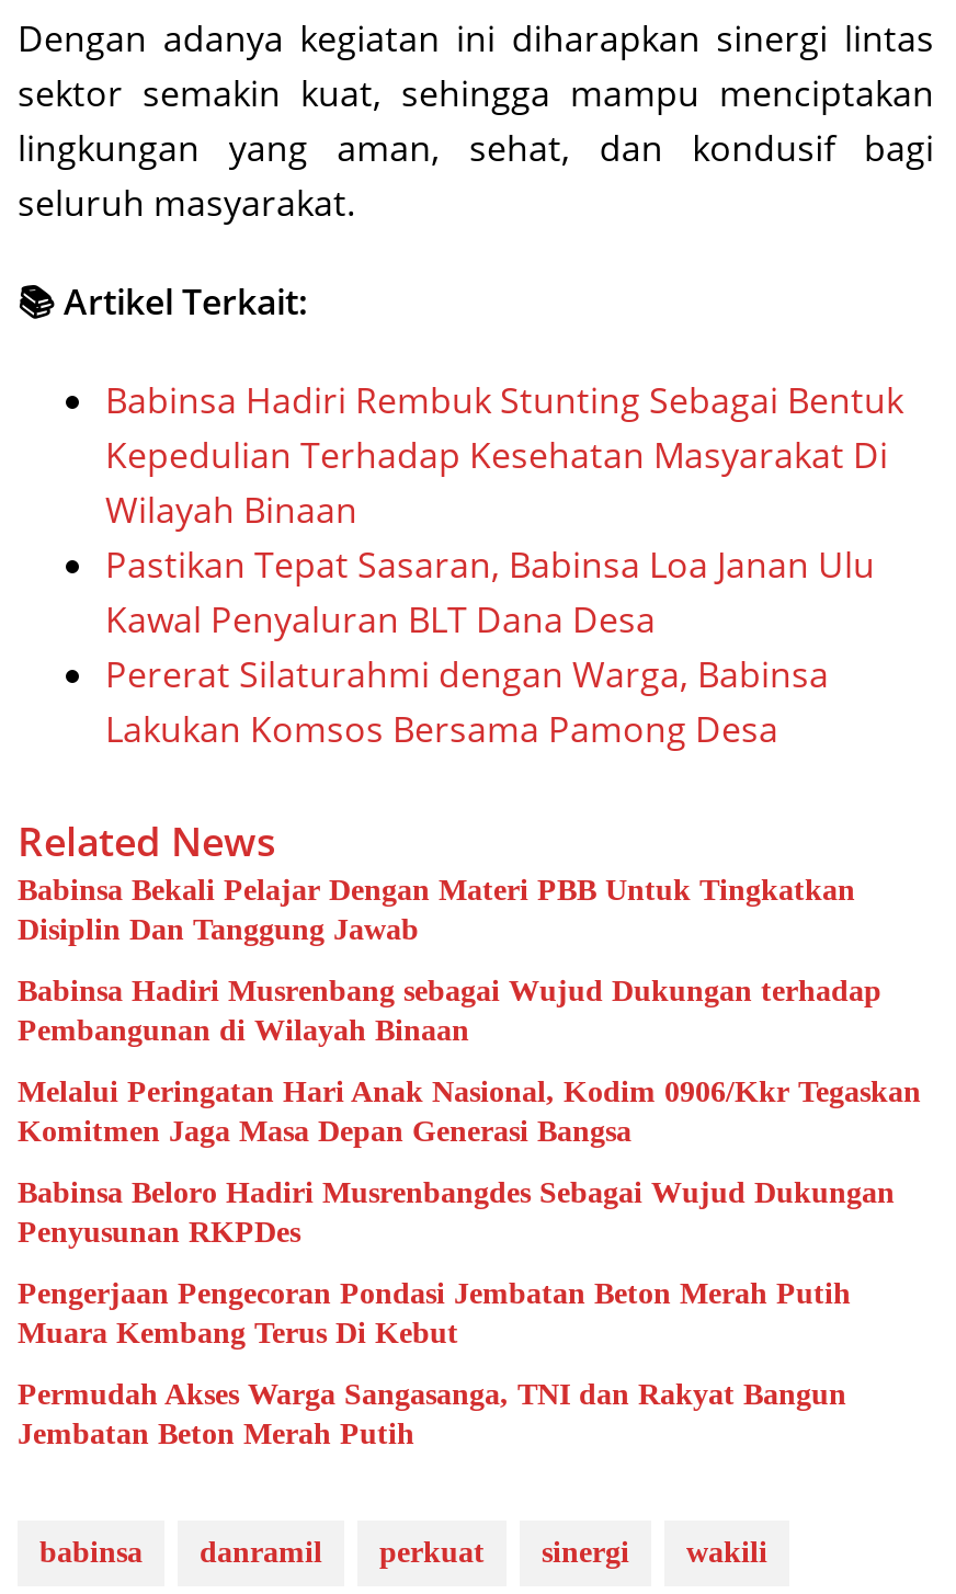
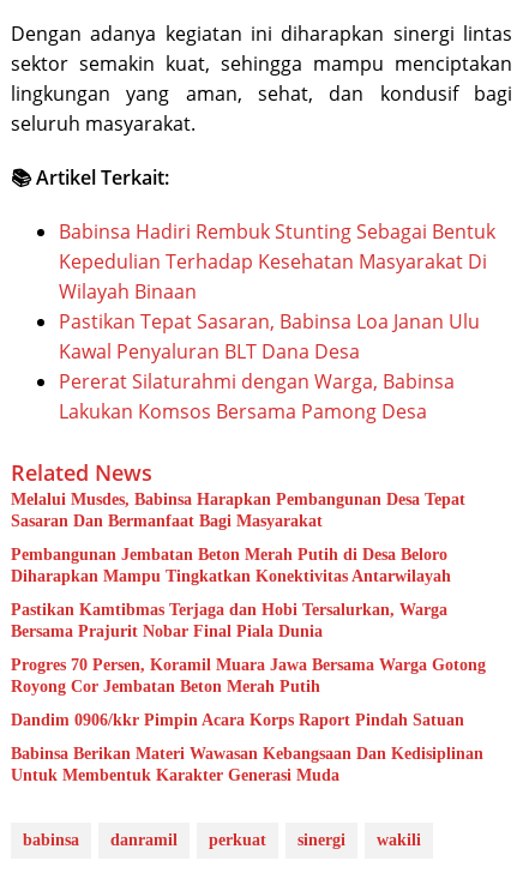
[18,874,855,946] Babinsa Bekali Pelajar Dengan Materi PBB Untuk Tingkatkan | Disiplin Dan Tanggung Jawab -> [11,490,465,529] Melalui Musdes, Babinsa Harapkan Pembangunan Desa Tepat | Sasaran Dan Bermanfaat Bagi Masyarakat
[18,975,881,1047] Babinsa Hadiri Musrenbang sebagai Wujud Dukungan terhadap | Pembangunan di Wilayah Binaan -> [11,545,451,585] Pembangunan Jembatan Beton Merah Putih di Desa Beloro | Diharapkan Mampu Tingkatkan Konektivitas Antarwilayah
[18,1075,921,1148] Melalui Peringatan Hari Anak Nasional, Kodim 0906/Kkr Tegaskan | Komitmen Jaga Masa Depan Generasi Bangsa -> [11,600,447,640] Pastikan Kamtibmas Terjaga dan Hobi Tersalurkan, Warga | Bersama Prajurit Nobar Final Piala Dunia
[18,1176,895,1249] Babinsa Beloro Hadiri Musrenbangdes Sebagai Wujud Dukungan | Penyusunan RKPDes -> [11,655,486,695] Progres 70 Persen, Koramil Muara Jawa Bersama Warga Gotong | Royong Cor Jembatan Beton Merah Putih
[18,1277,851,1350] Pengerjaan Pengecoran Pondasi Jembatan Beton Merah Putih | Muara Kembang Terus Di Kebut -> [11,711,465,728] Dandim 0906/kkr Pimpin Acara Korps Raport Pindah Satuan
[18,1378,846,1450] Permudah Akses Warga Sangasanga, TNI dan Rakyat Bangun | Jembatan Beton Merah Putih -> [11,744,483,784] Babinsa Berikan Materi Wawasan Kebangsaan Dan Kedisiplinan | Untuk Membentuk Karakter Generasi Muda

